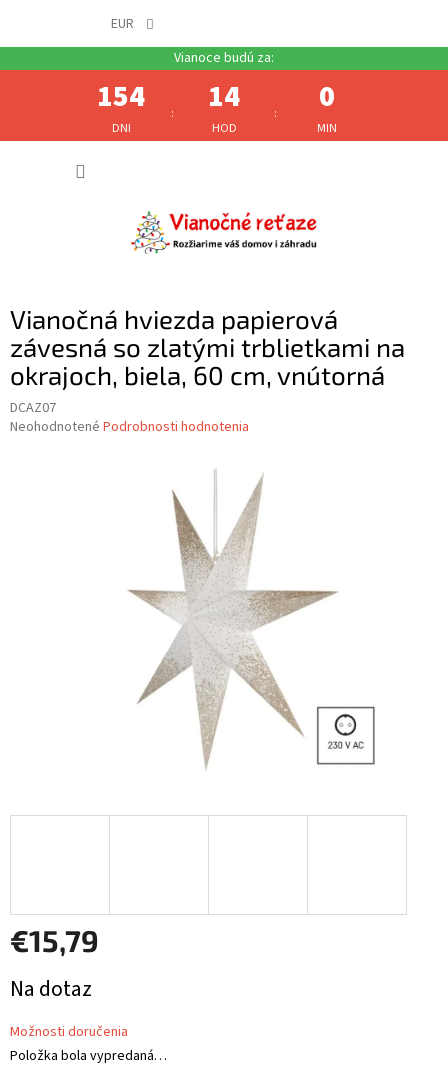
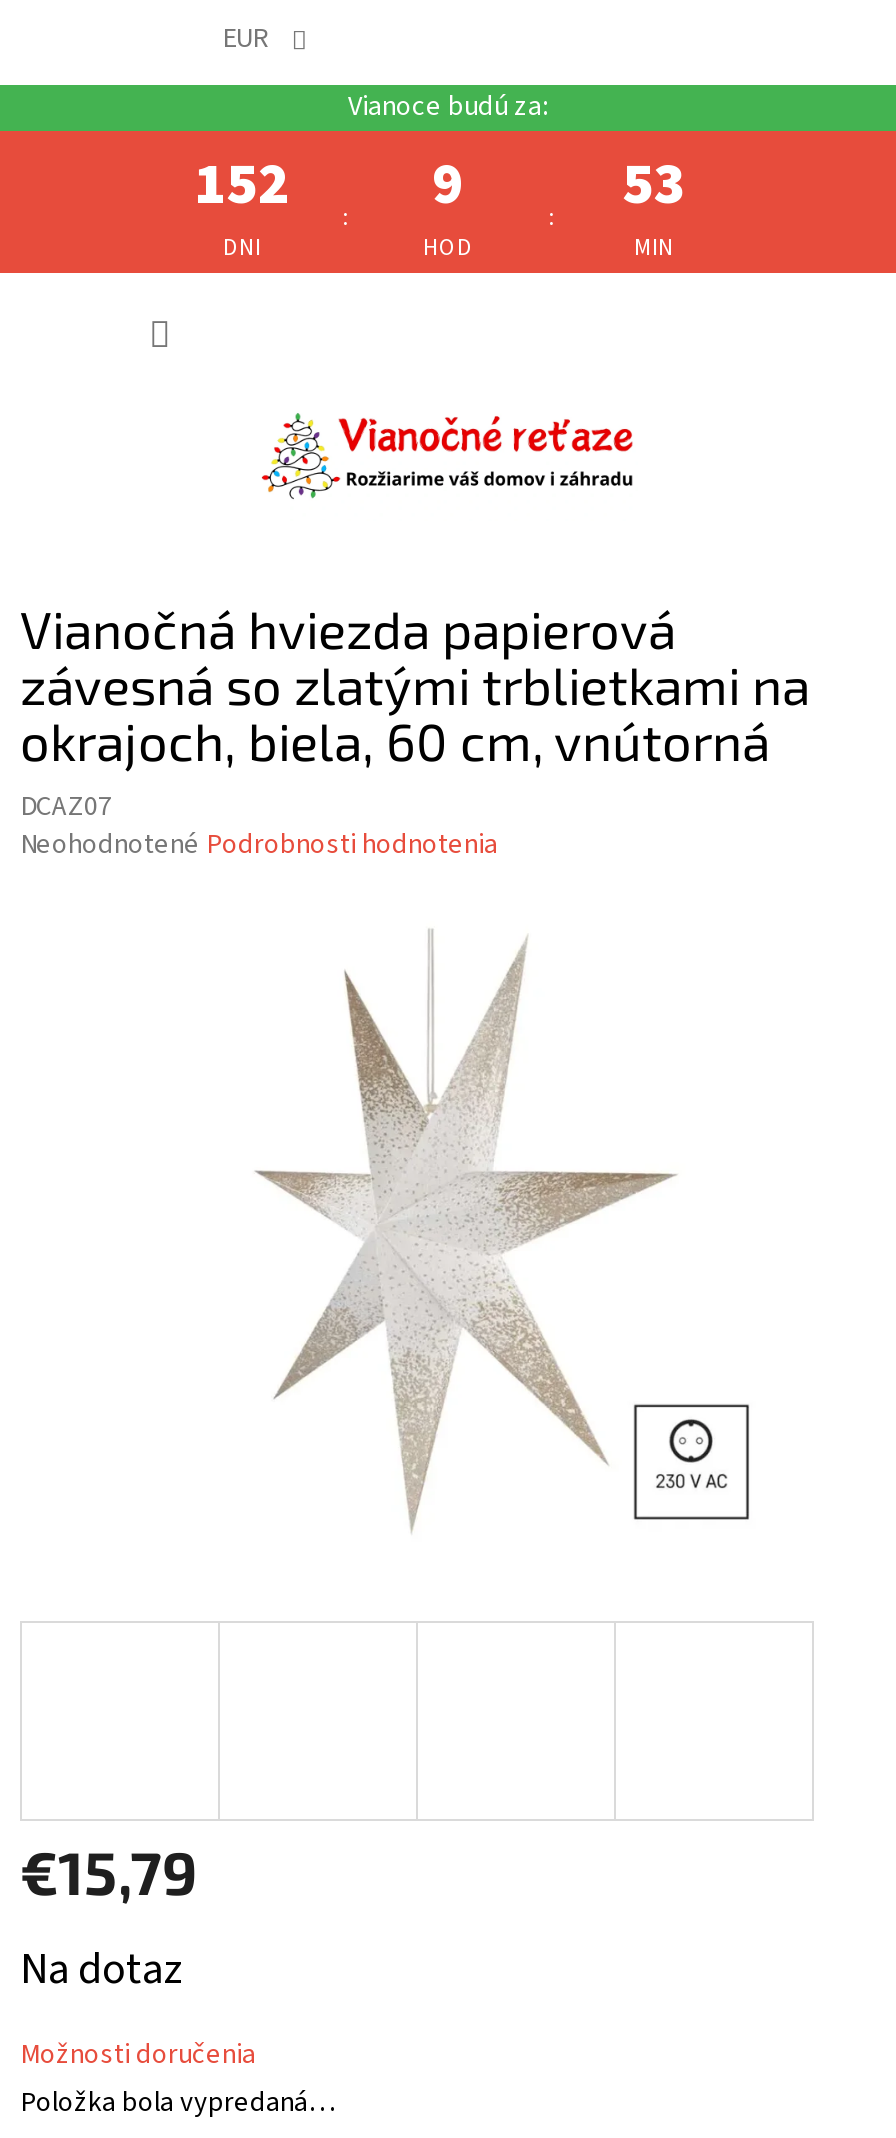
[97,76,145,118] 154 -> [194,143,290,227] 152
[208,76,240,118] 14 -> [432,143,464,227] 9
[319,76,335,118] 0 -> [622,143,686,227] 53

